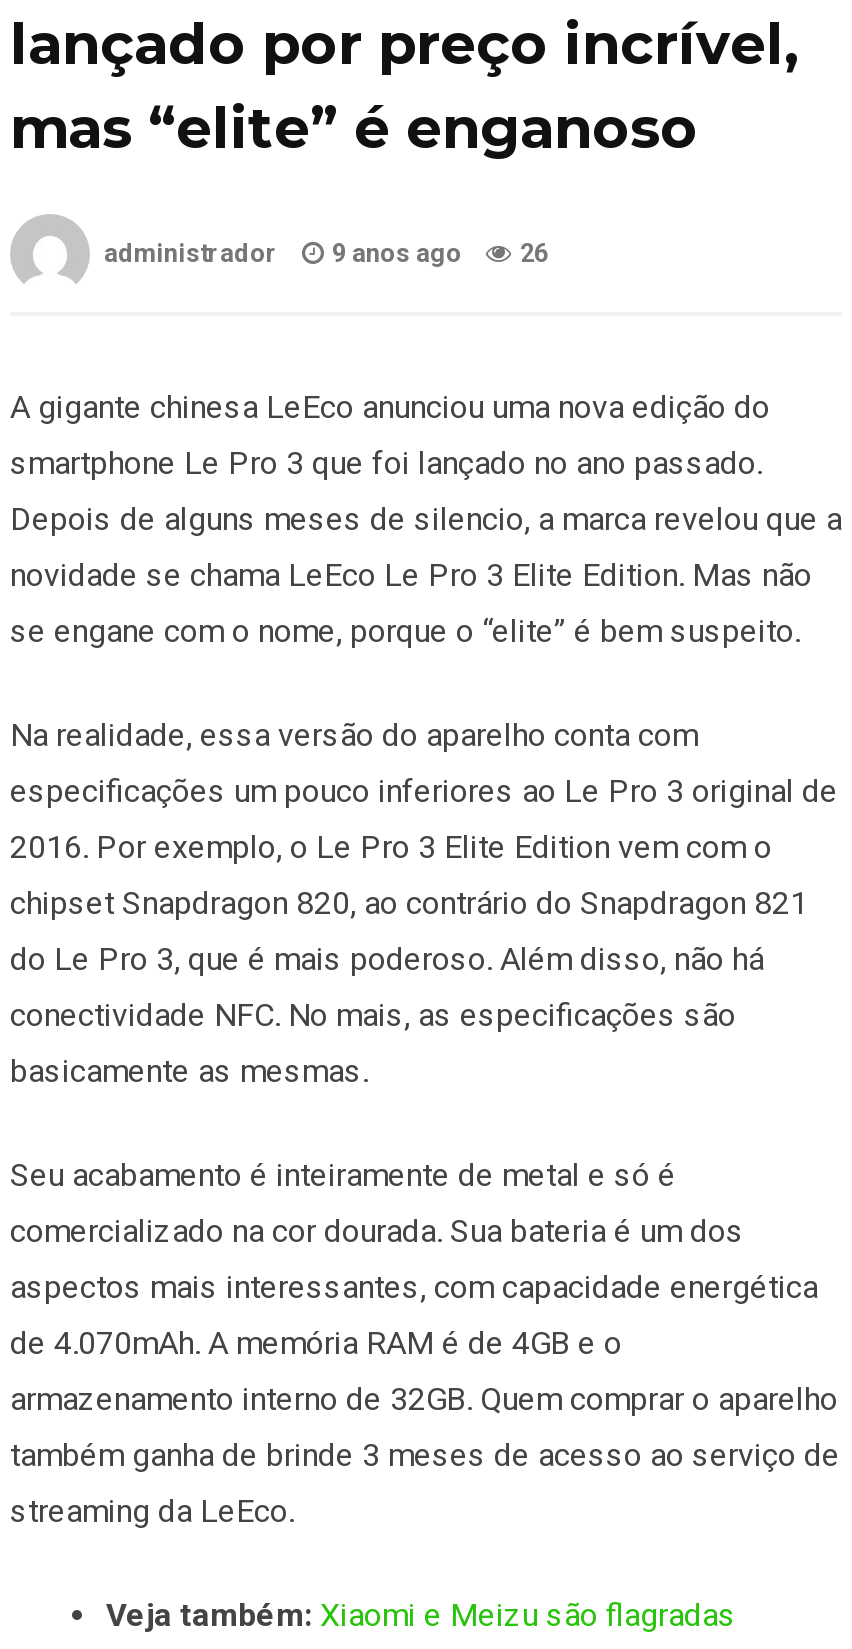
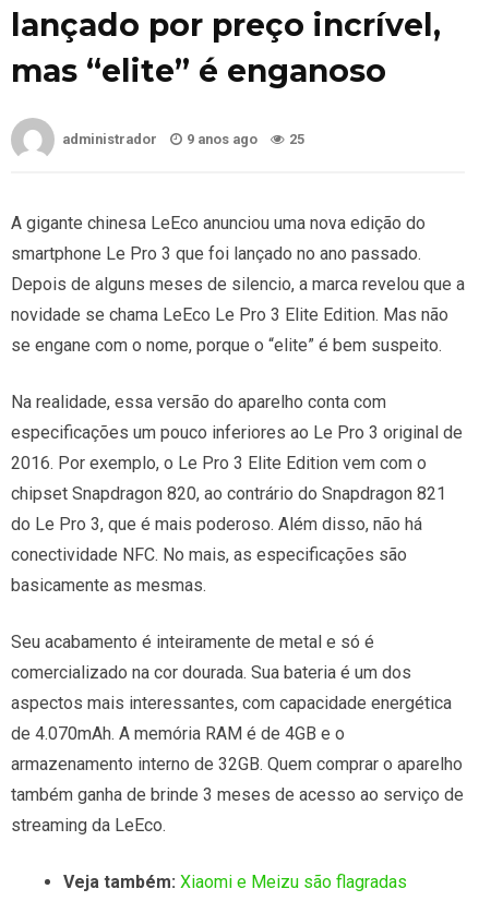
[104,239,548,269] administrador 9 anos ago 26 -> [62,131,304,148] administrador 9 anos ago 25

